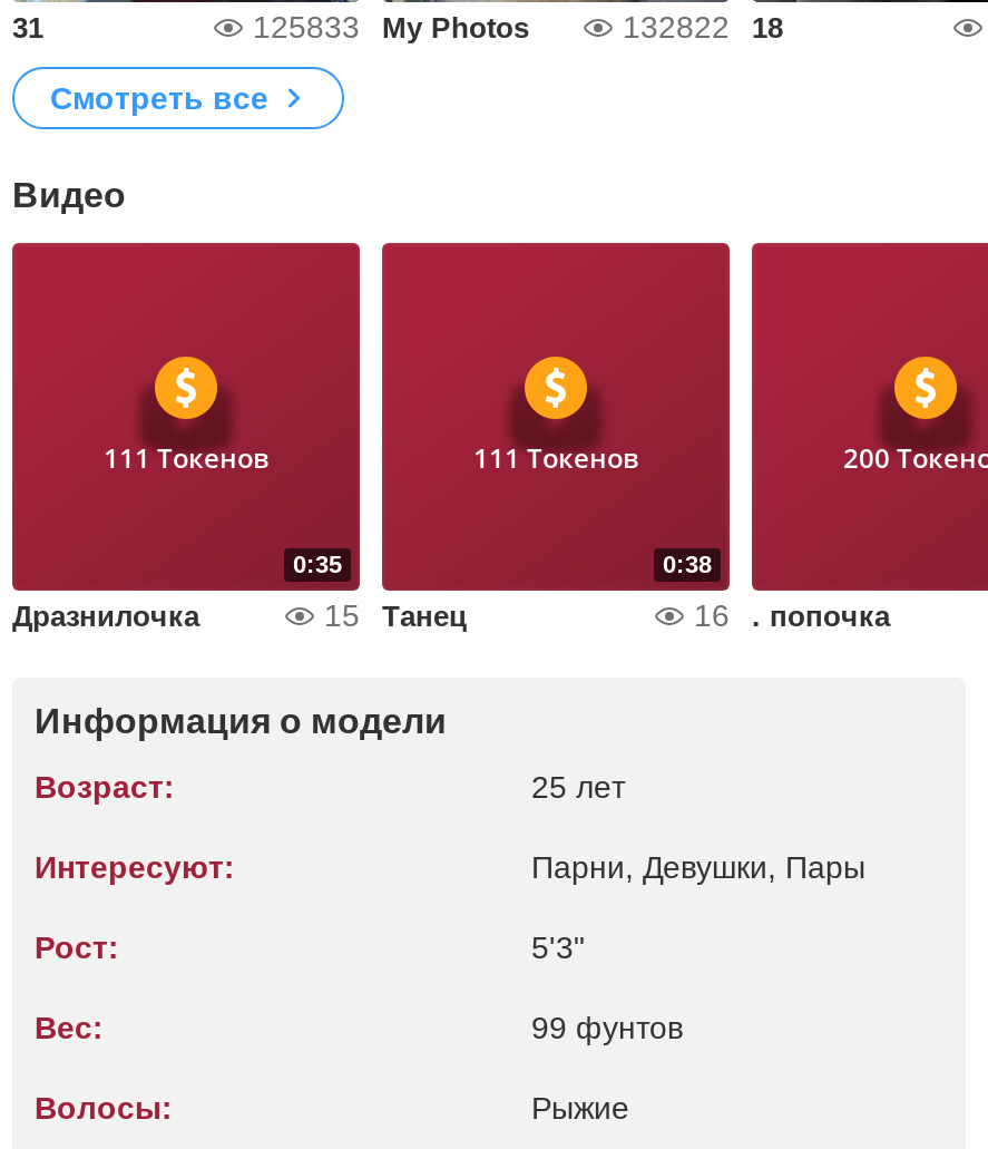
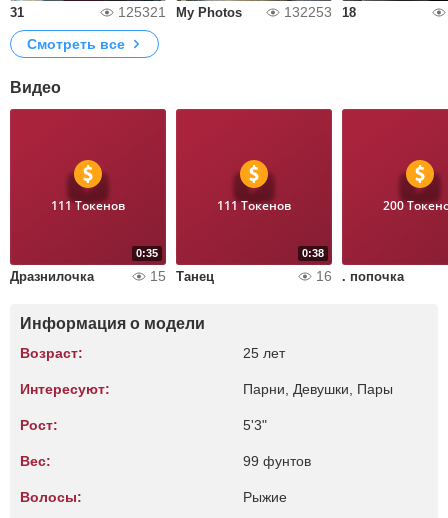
[253,9,529,45] 125833 My Photos -> [118,4,242,20] 125321 My Photos
[623,9,783,45] 132822 18 -> [284,4,356,20] 132253 18

